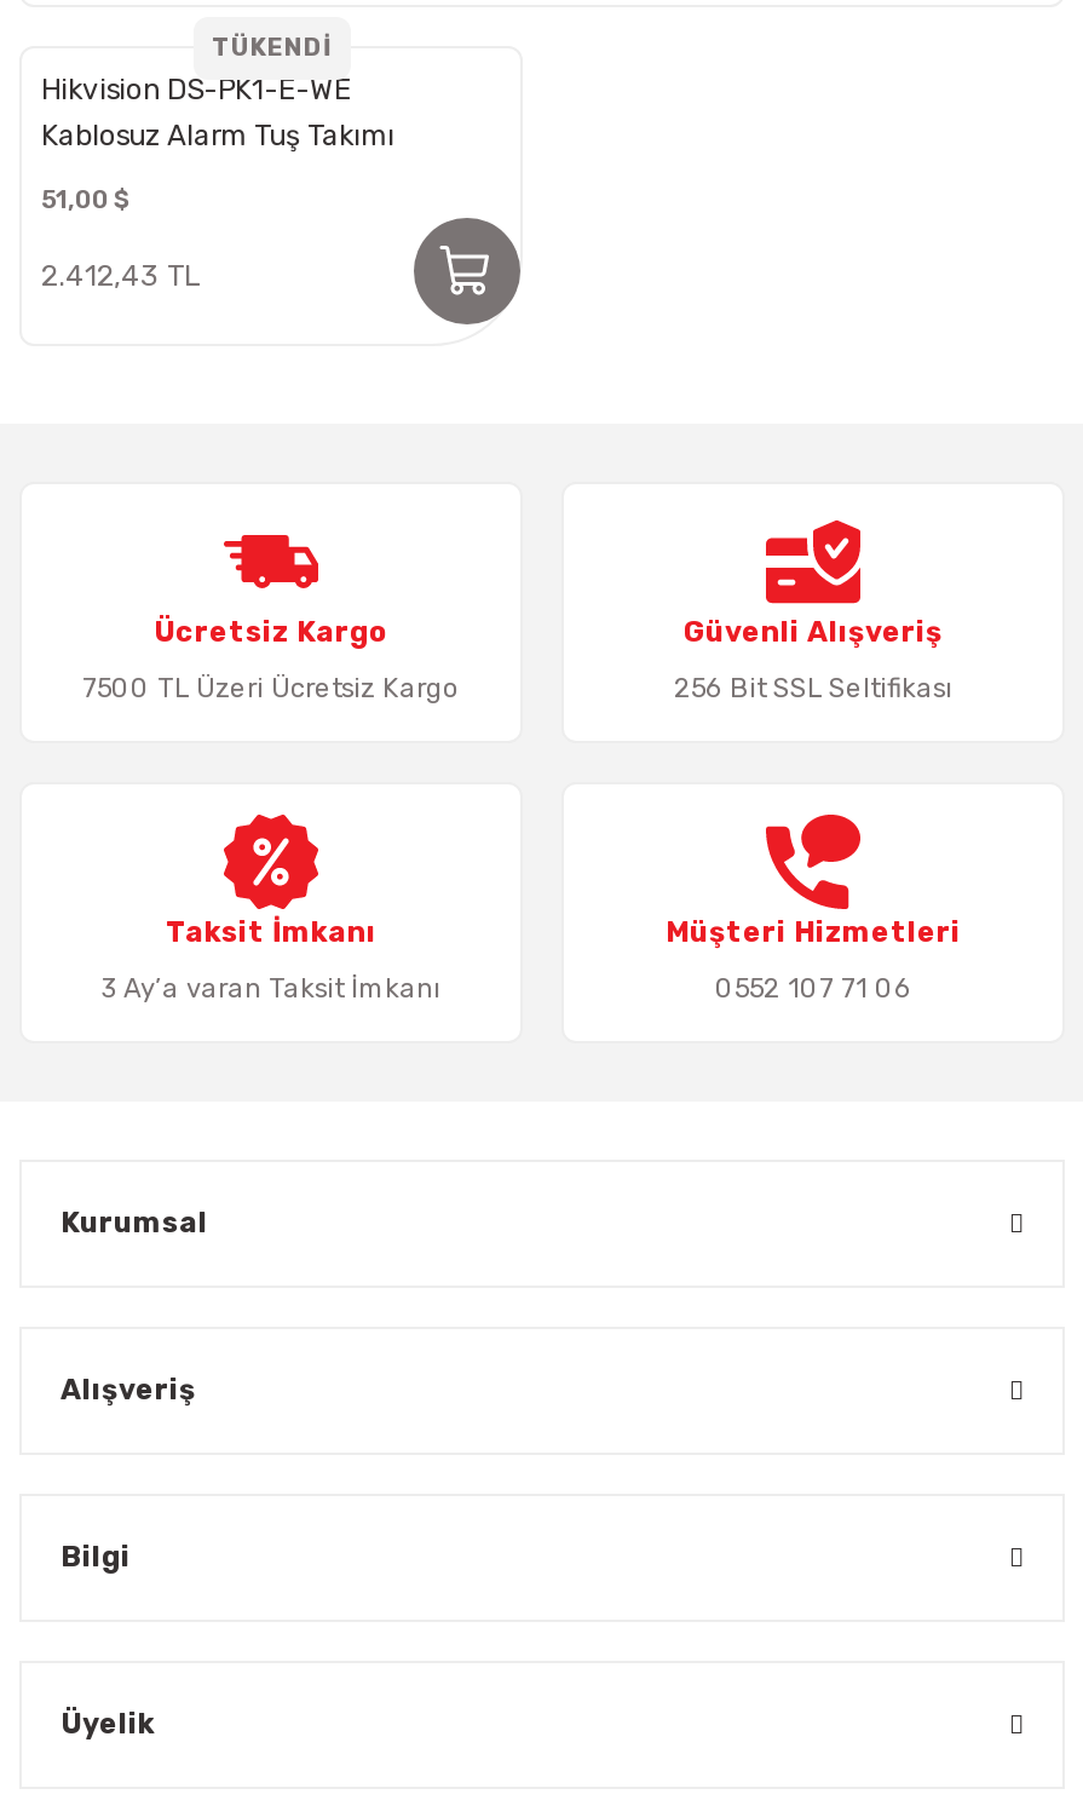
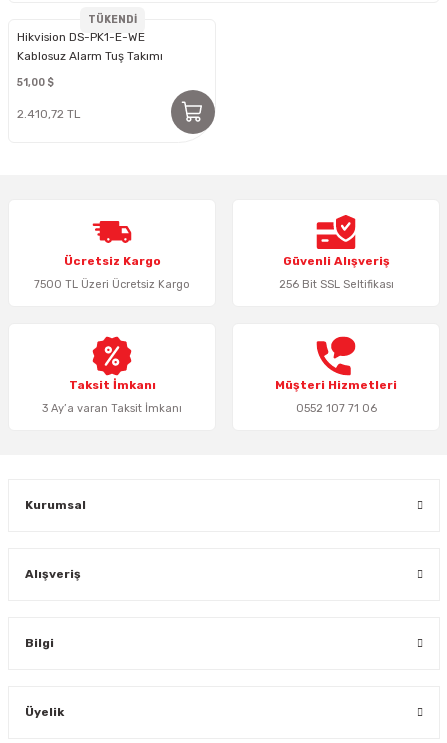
[41,260,198,294] 2.412,43 TL -> [17,107,80,121] 2.410,72 TL

